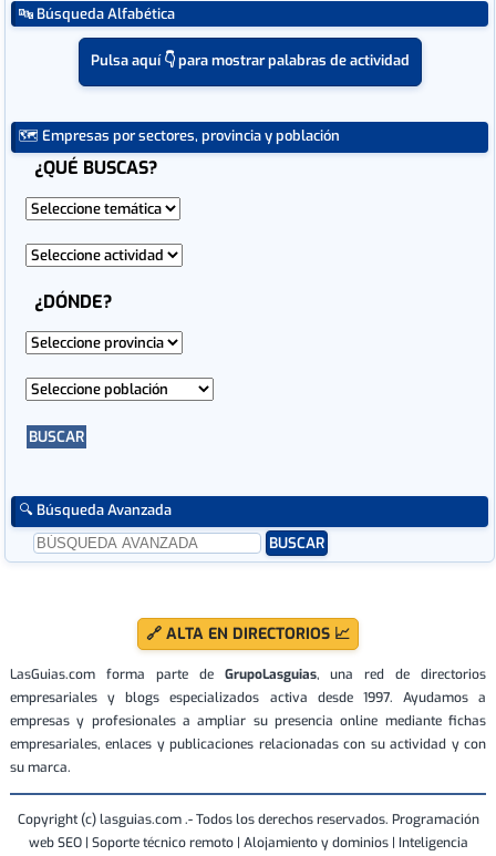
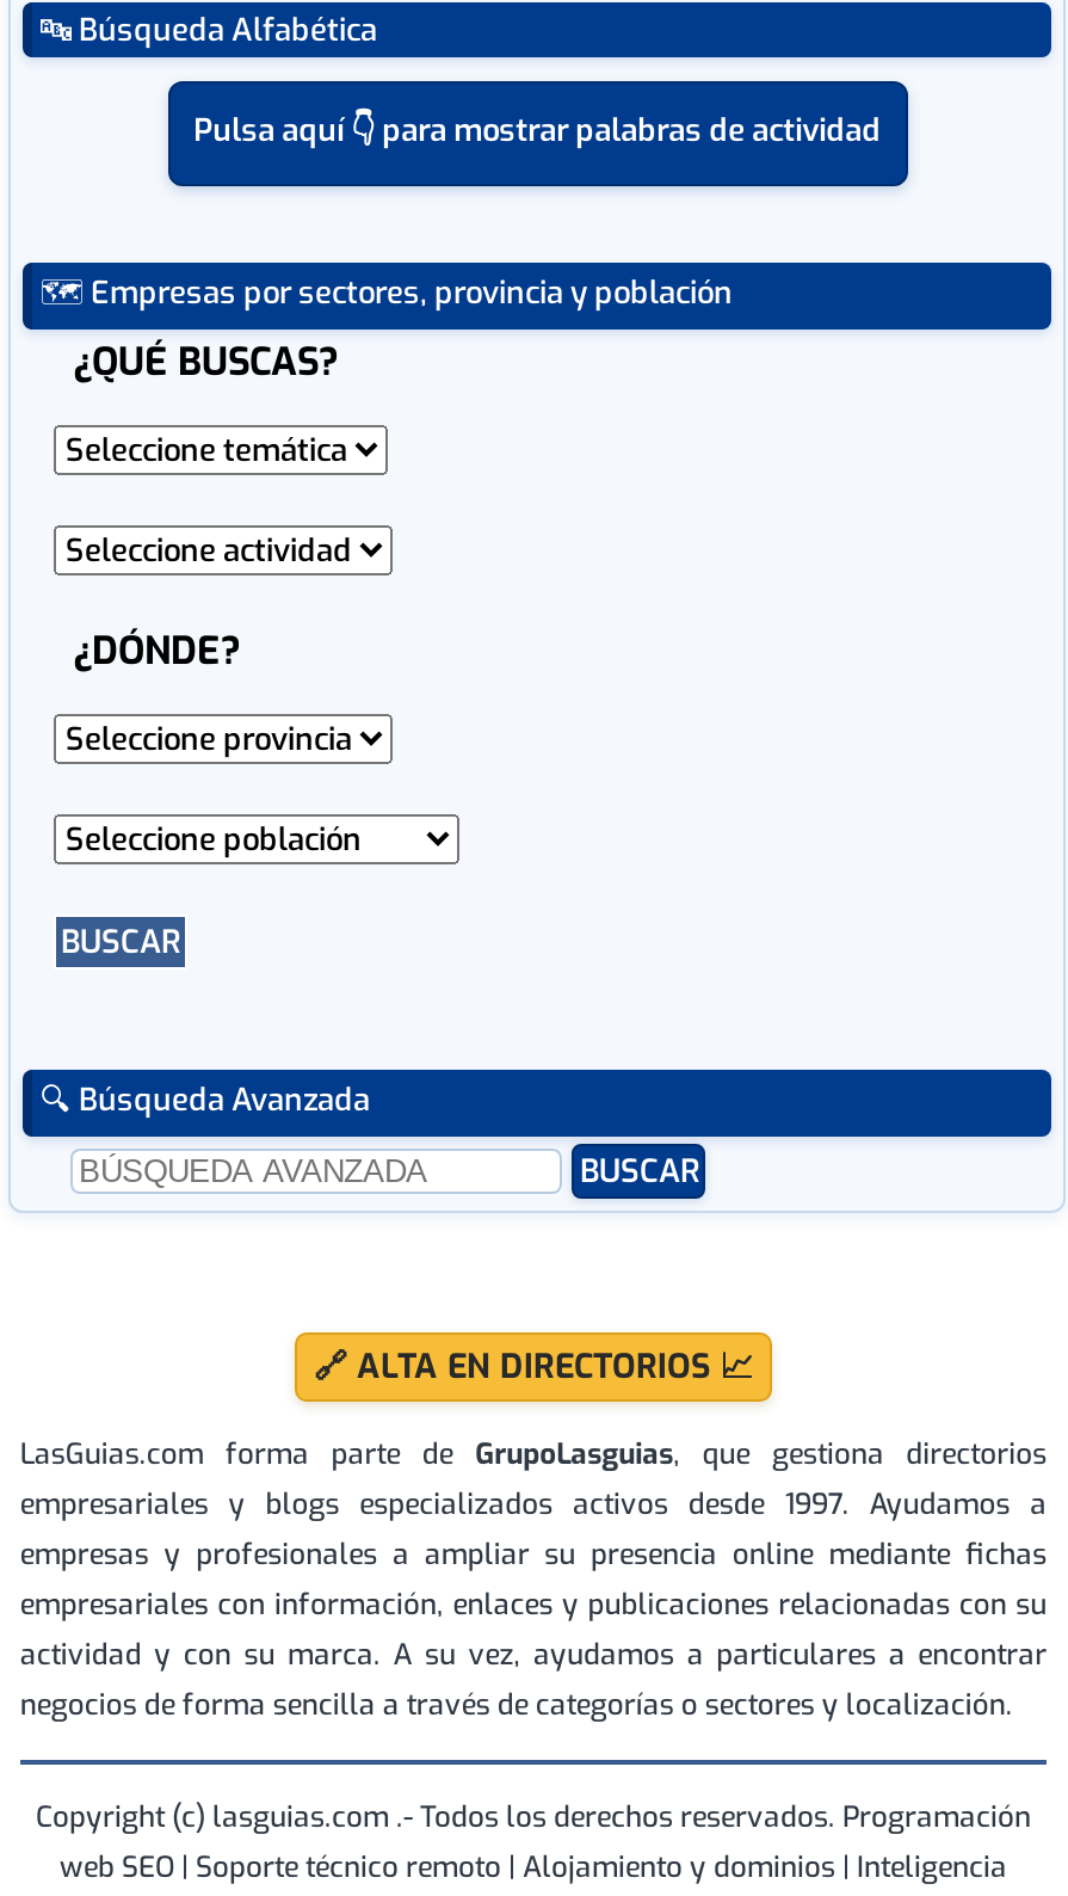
[10,666,486,707] LasGuias.com forma parte de GrupoLasguias, una red de directorios | empresariales y blogs especializados activa desde 1997. Ayudamos a -> [20,1436,1047,1525] LasGuias.com forma parte de GrupoLasguias, que gestiona directorios | empresariales y blogs especializados activos desde 1997. Ayudamos a
[10,736,486,777] empresariales, enlaces y publicaciones relacionadas con su actividad y con | su marca. -> [20,1587,1047,1725] empresariales con información, enlaces y publicaciones relacionadas con su | actividad y con su marca. A su vez, ayudamos a particulares a encontrar | negocios de forma sencilla a través de categorías o sectores y localización.

